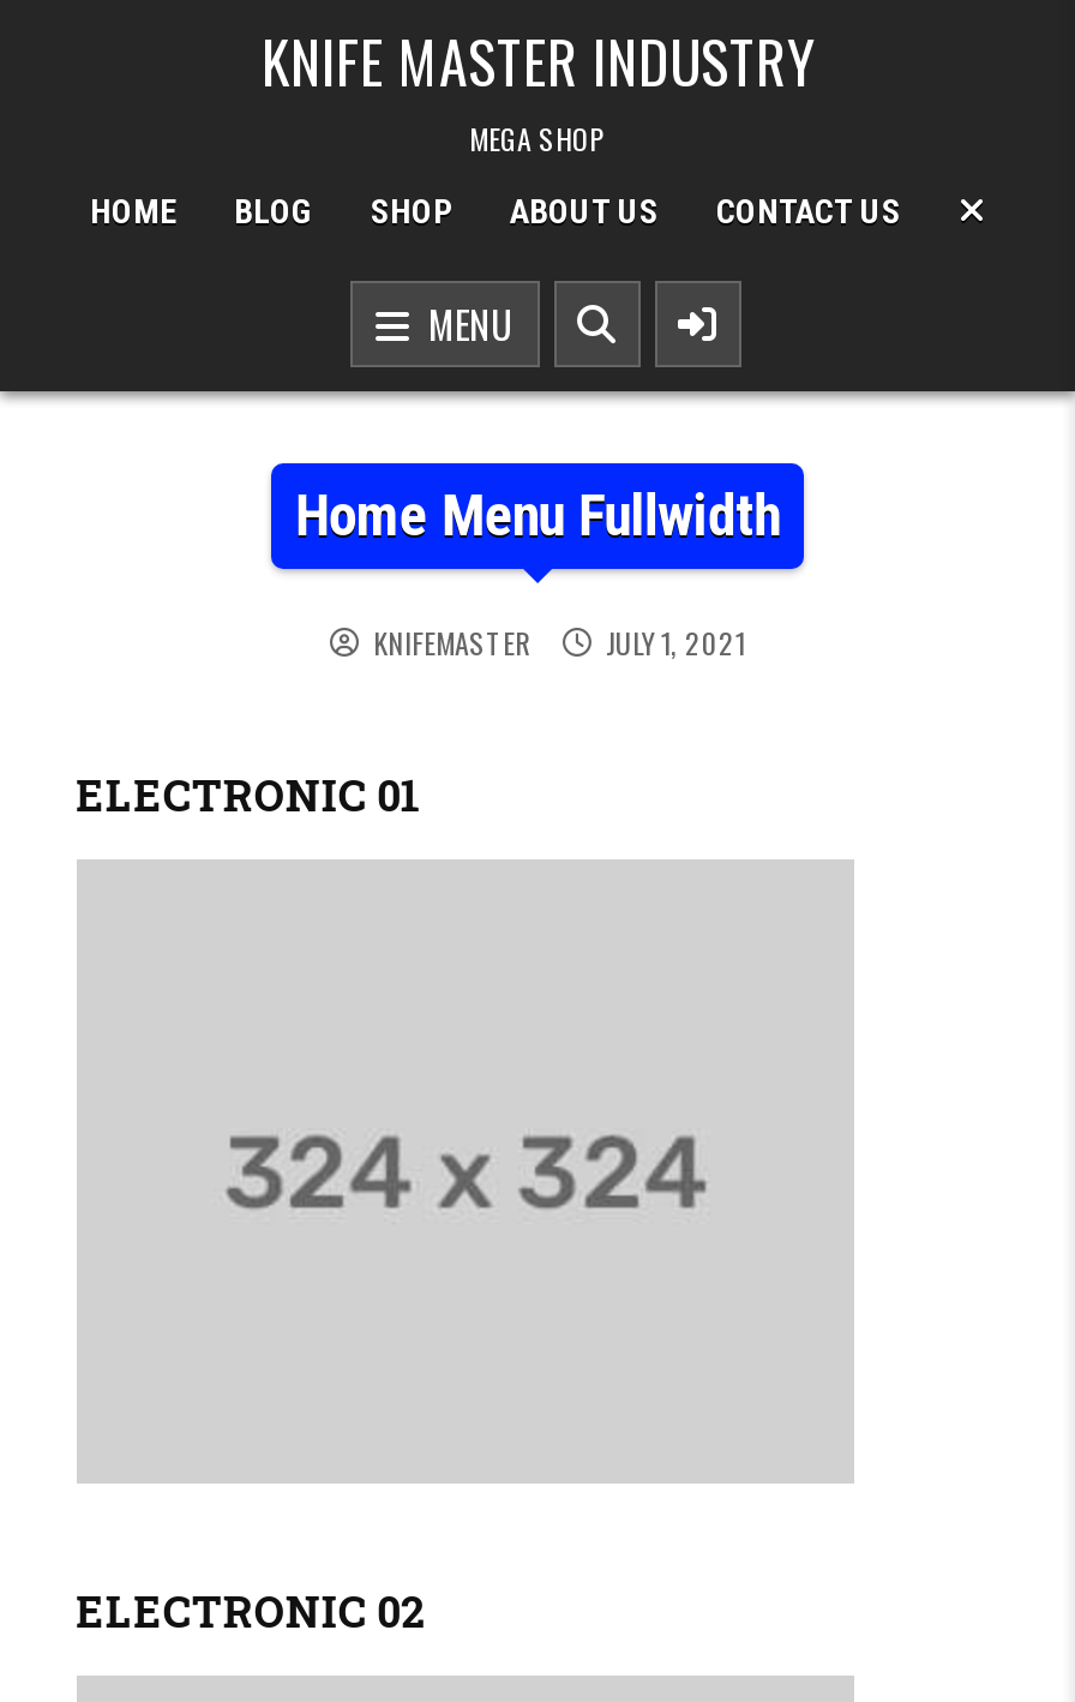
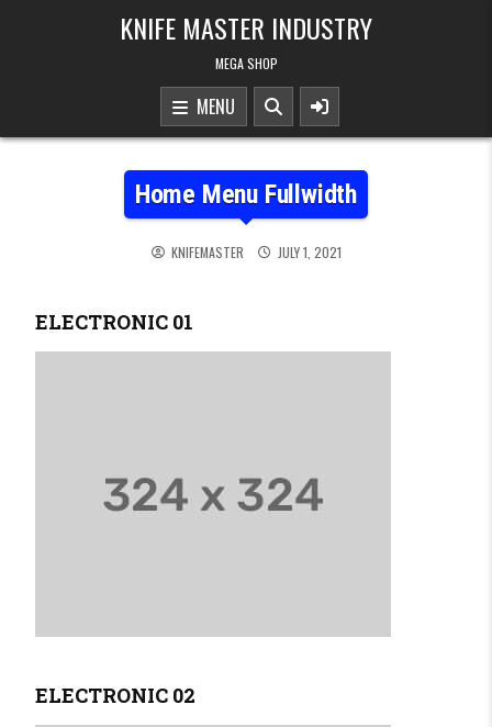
[90,192,901,230] HOME | BLOG | SHOP | ABOUT US | CONTACT US -> none

